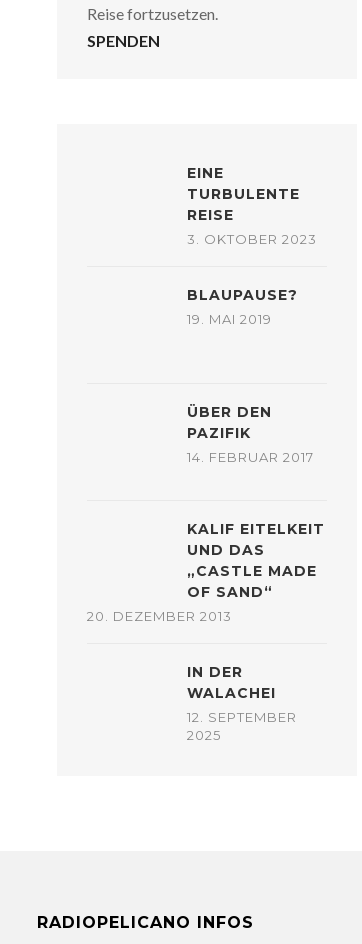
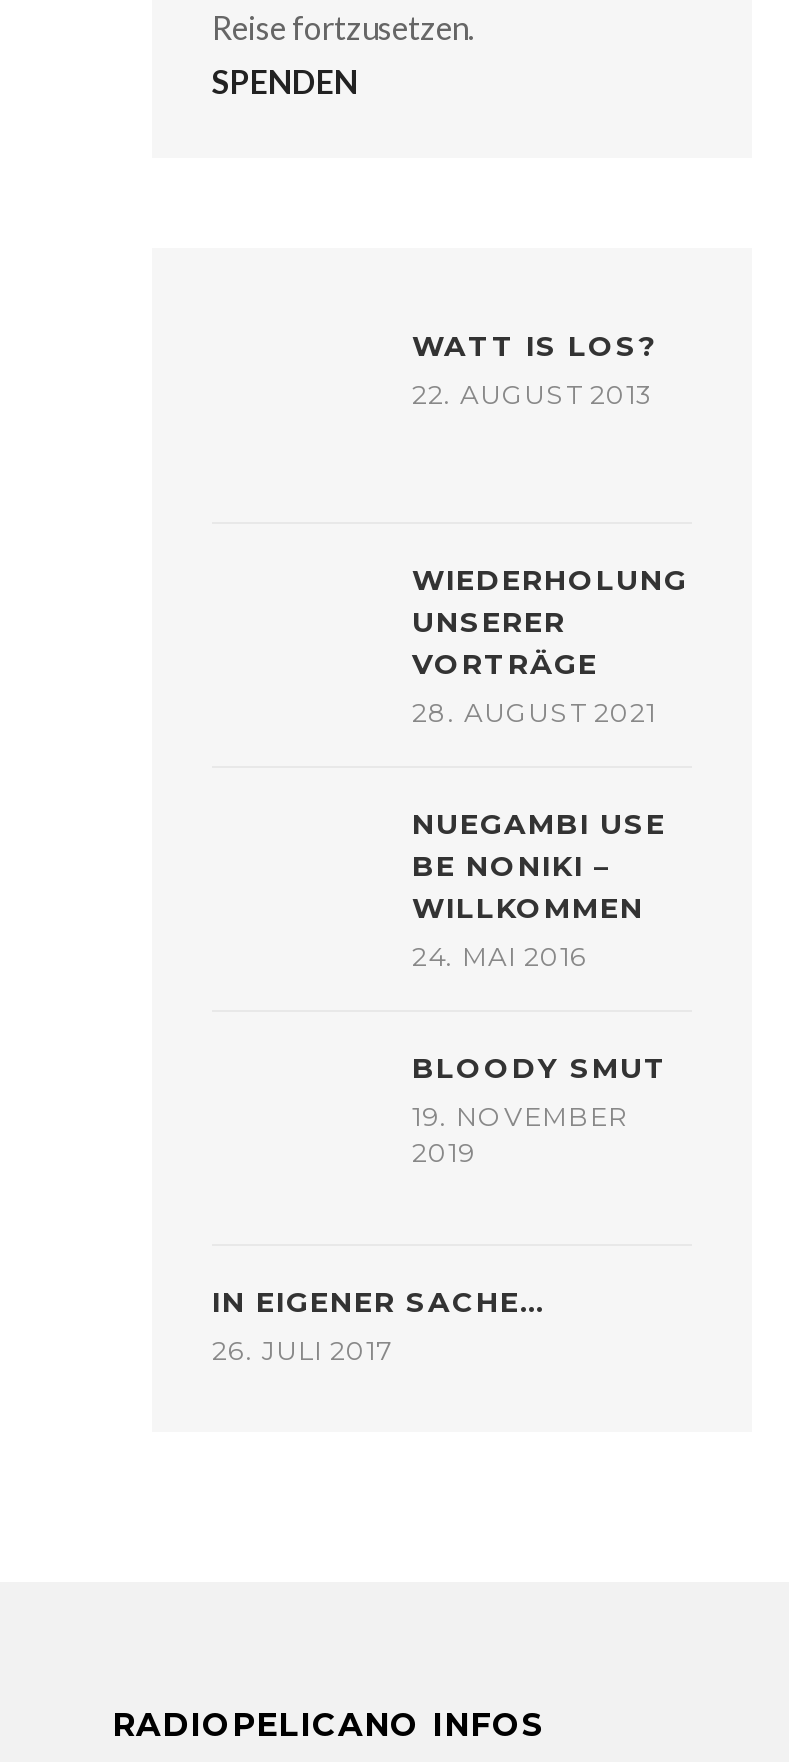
[187,164,317,247] EINE | TURBULENTE | REISE | 3. OKTOBER 2023 -> [412,328,658,410] WATT IS LOS? | 22. AUGUST 2013
[187,286,298,327] BLAUPAUSE? | 19. MAI 2019 -> [412,562,688,728] WIEDERHOLUNG | UNSERER | VORTRÄGE | 28. AUGUST 2021
[187,403,314,465] ÜBER DEN | PAZIFIK | 14. FEBRUAR 2017 -> [412,806,666,972] NUEGAMBI USE | BE NONIKI – | WILLKOMMEN | 24. MAI 2016
[87,520,325,624] KALIF EITELKEIT | UND DAS | „CASTLE MADE | OF SAND“ | 20. DEZEMBER 2013 -> [412,1050,668,1168] BLOODY SMUT | 19. NOVEMBER | 2019
[187,663,297,743] IN DER | WALACHEI | 12. SEPTEMBER | 2025 -> [212,1284,546,1366] IN EIGENER SACHE… | 26. JULI 2017

